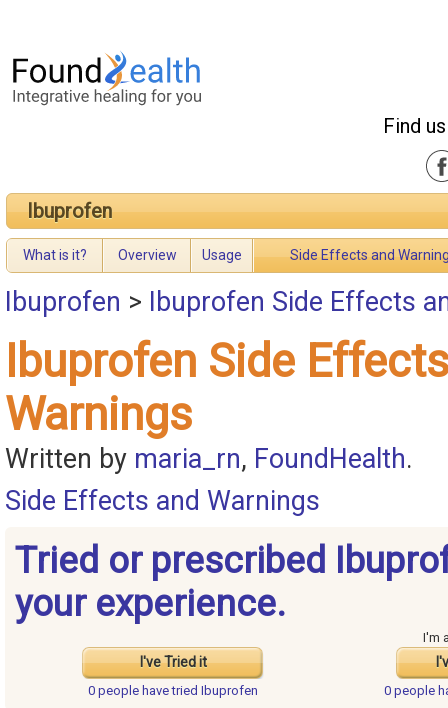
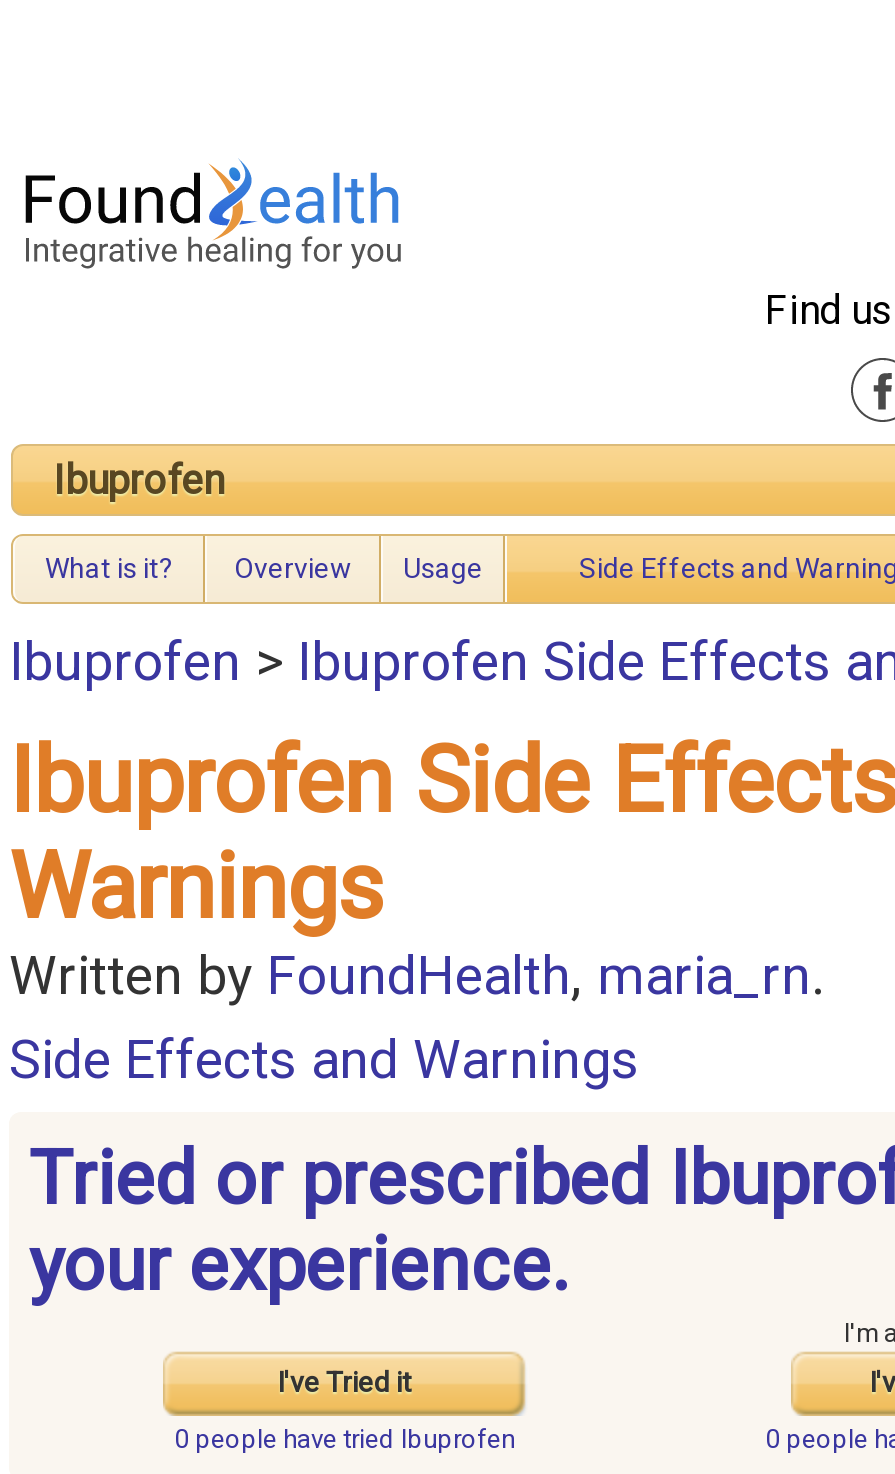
[5,443,413,475] Written by maria_rn, FoundHealth. -> [9,944,825,1008] Written by FoundHealth, maria_rn.

